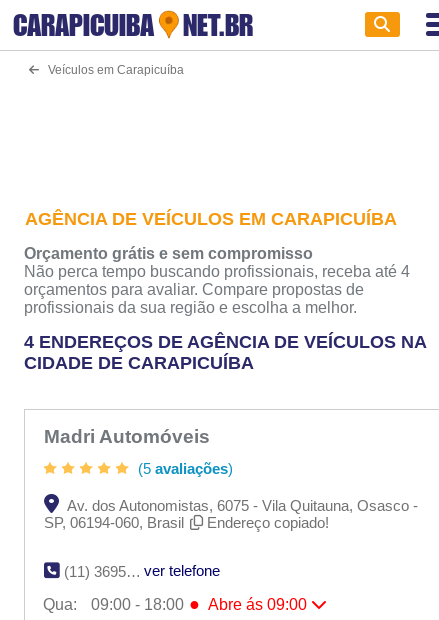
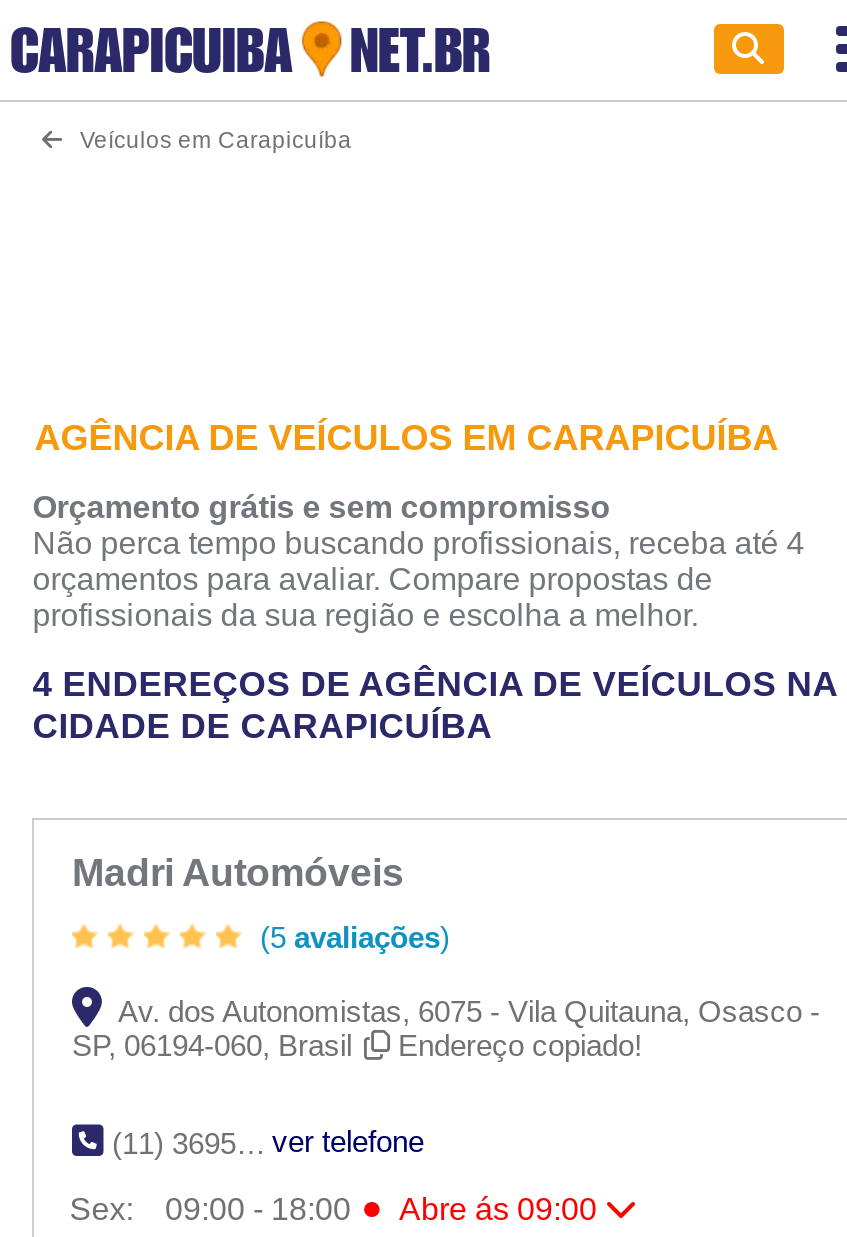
[43,596,77,613] Qua: -> [69,1191,133,1225] Sex:

